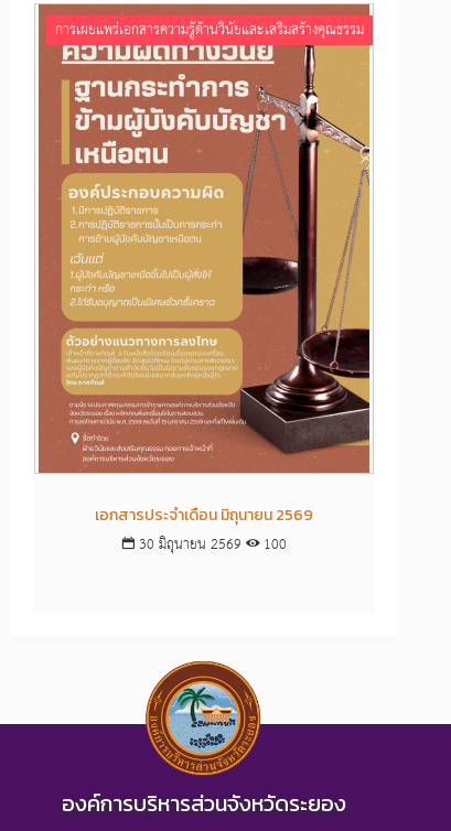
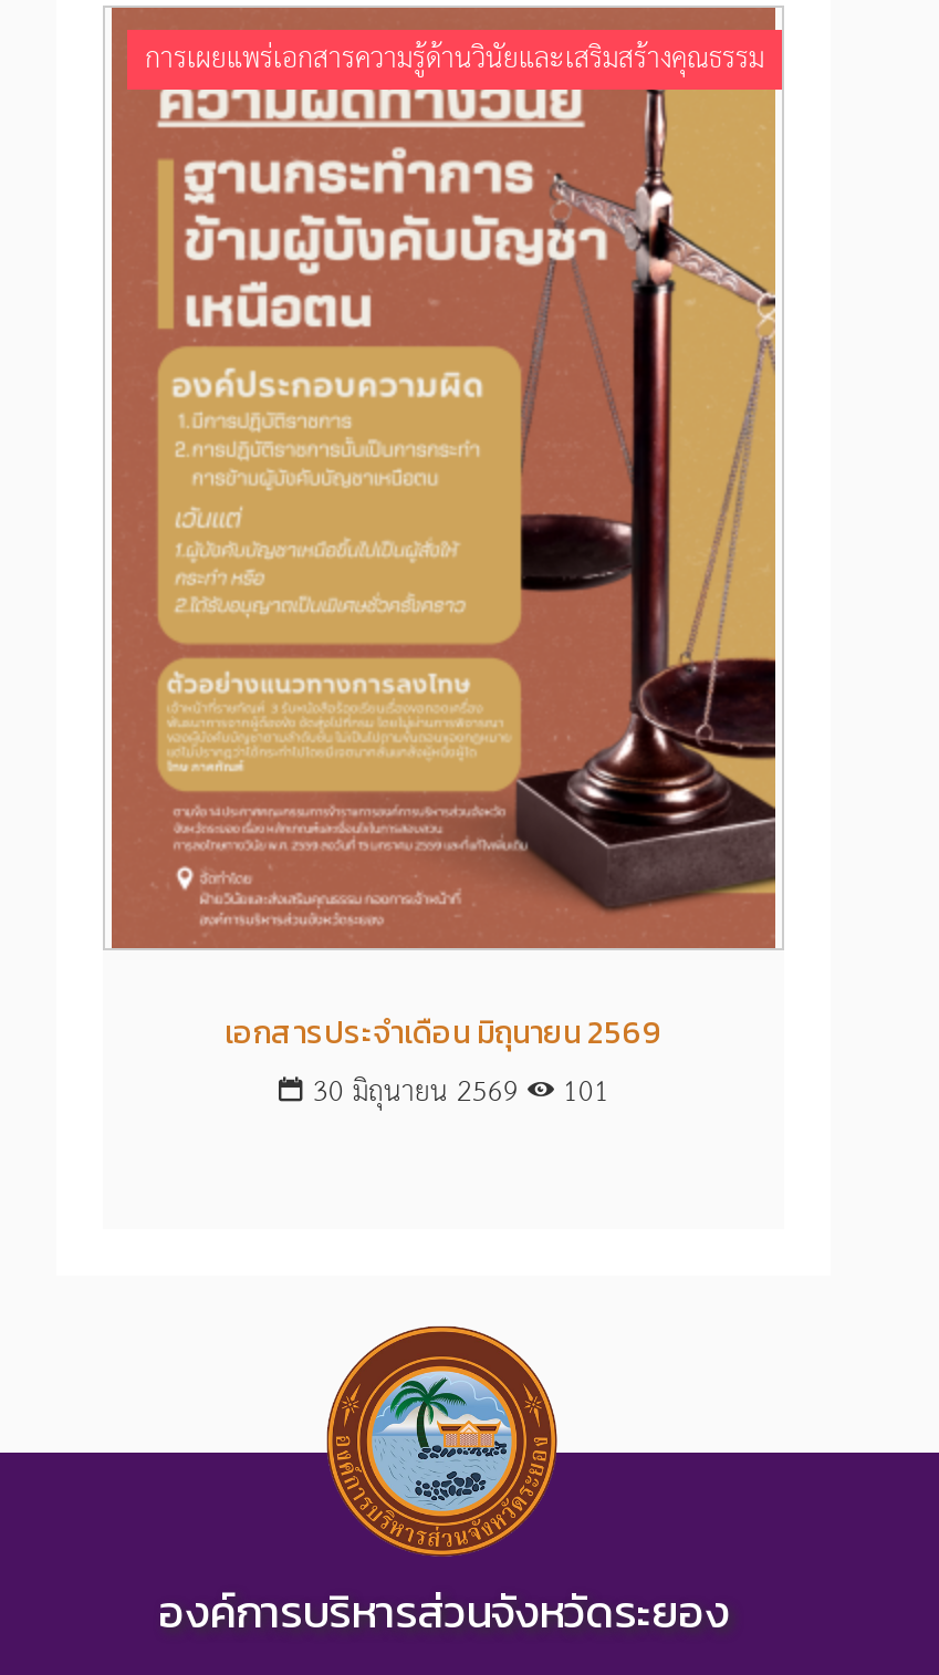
[135,533,287,558] 30 มิถุนายน 2569 100 -> [304,1069,609,1120] 30 มิถุนายน 2569 101

